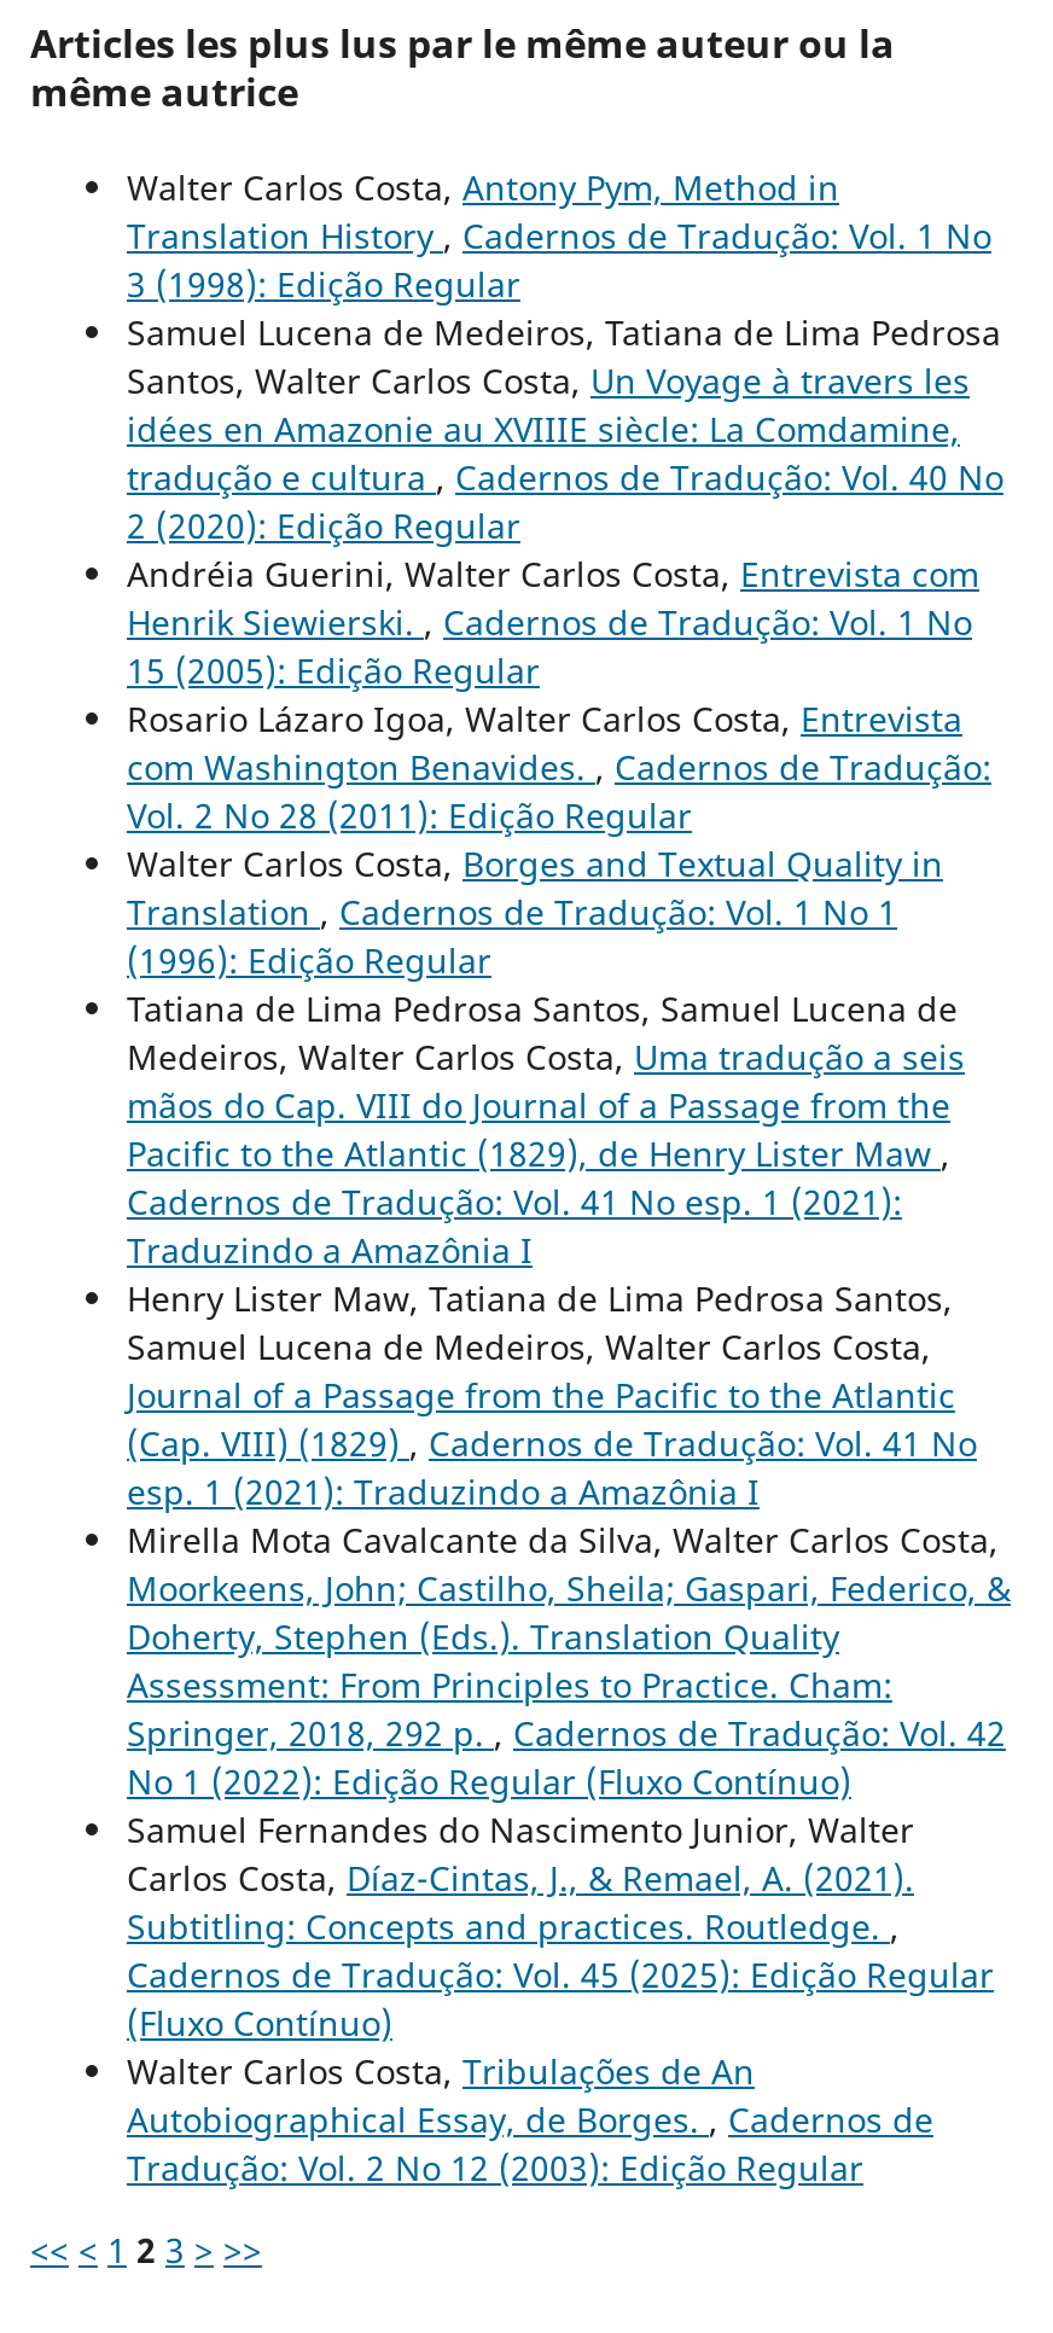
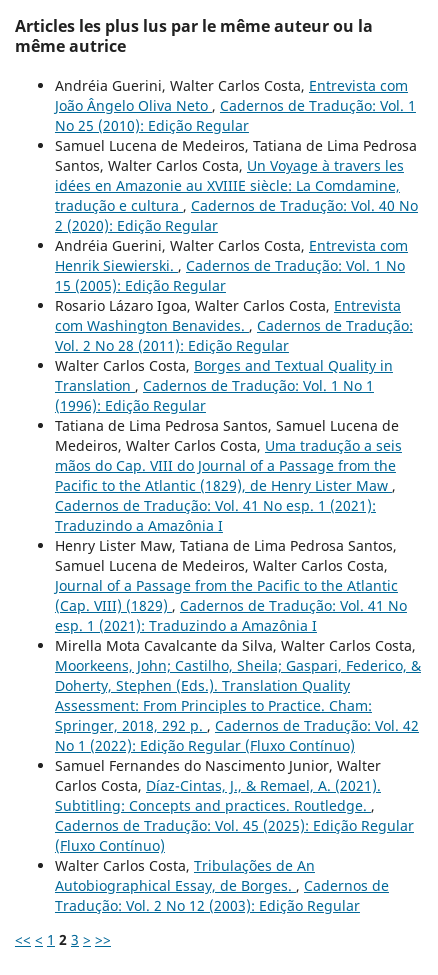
[127,165,991,308] Walter Carlos Costa, Antony Pym, Method in | Translation History, Cadernos de Tradução: Vol. 1 No | 3 (1998): Edição Regular -> [55,76,416,135] Andréia Guerini, Walter Carlos Costa, Entrevista com | João Ângelo Oliva Neto, Cadernos de Tradução: Vol. 1 | No 25 (2010): Edição Regular

